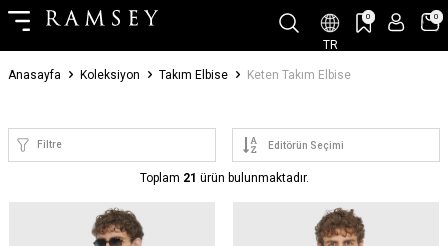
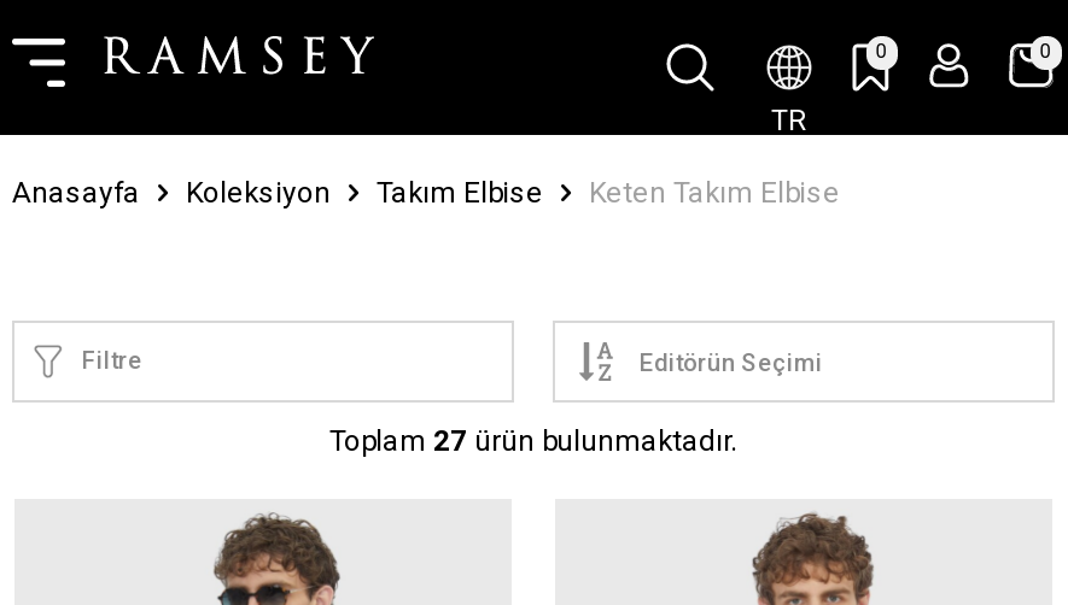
[139,171,308,185] Toplam 21 ürün bulunmaktadır. -> [329,424,737,458] Toplam 27 ürün bulunmaktadır.

